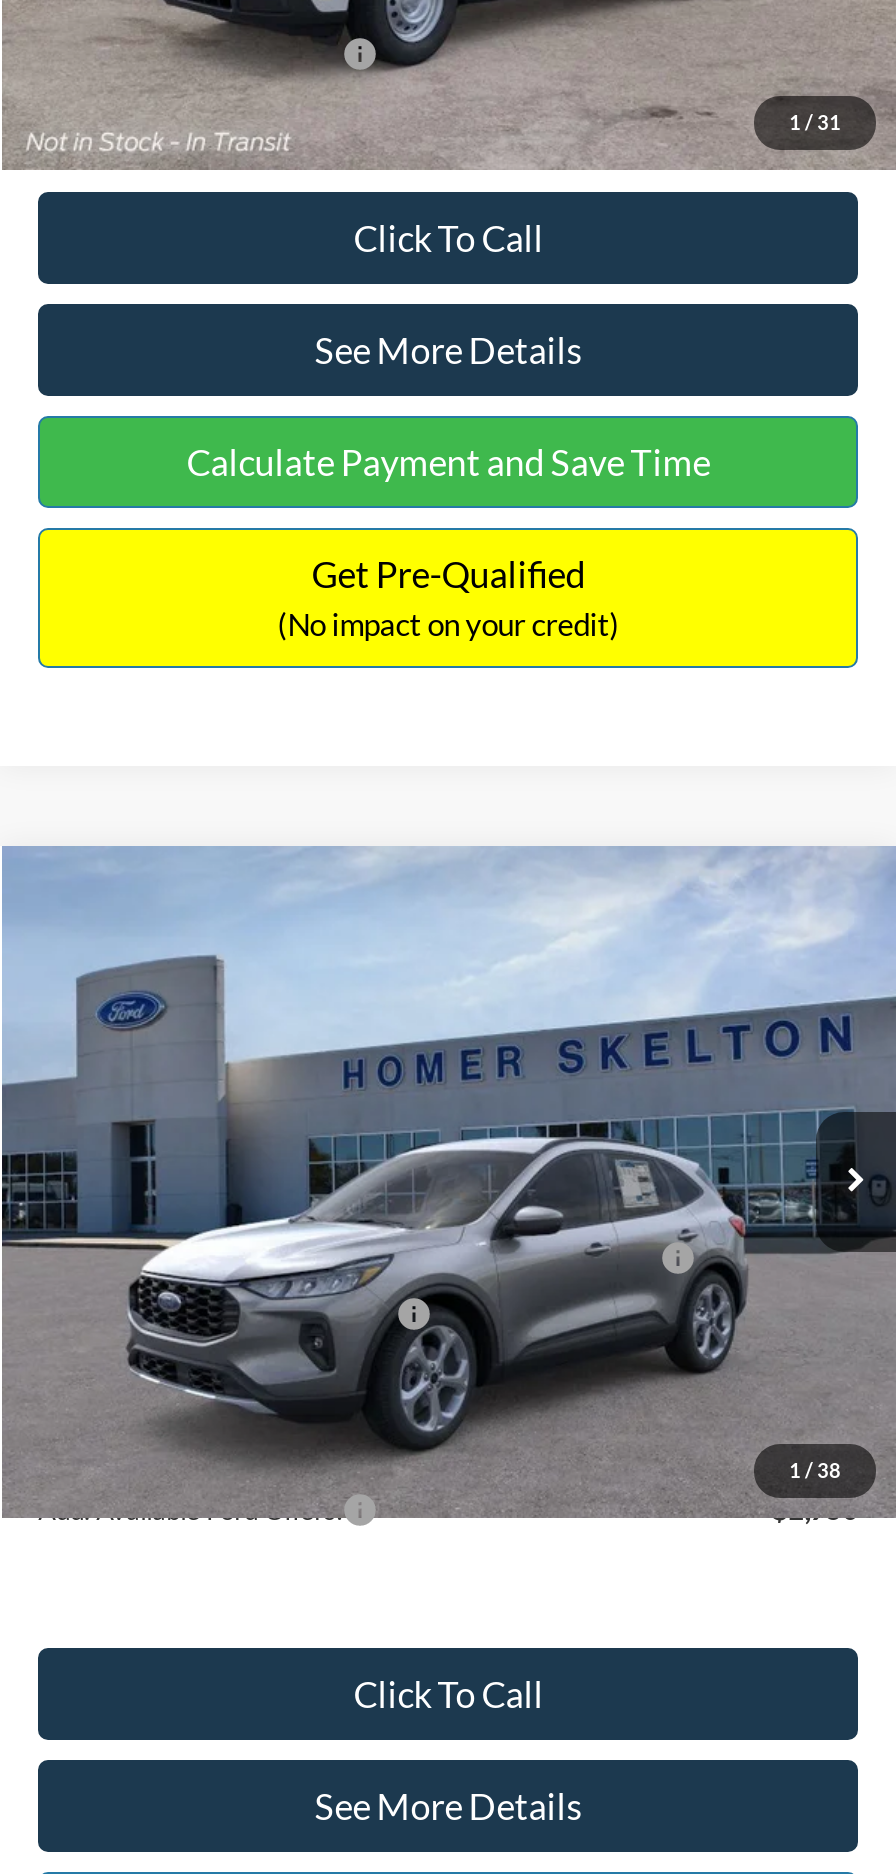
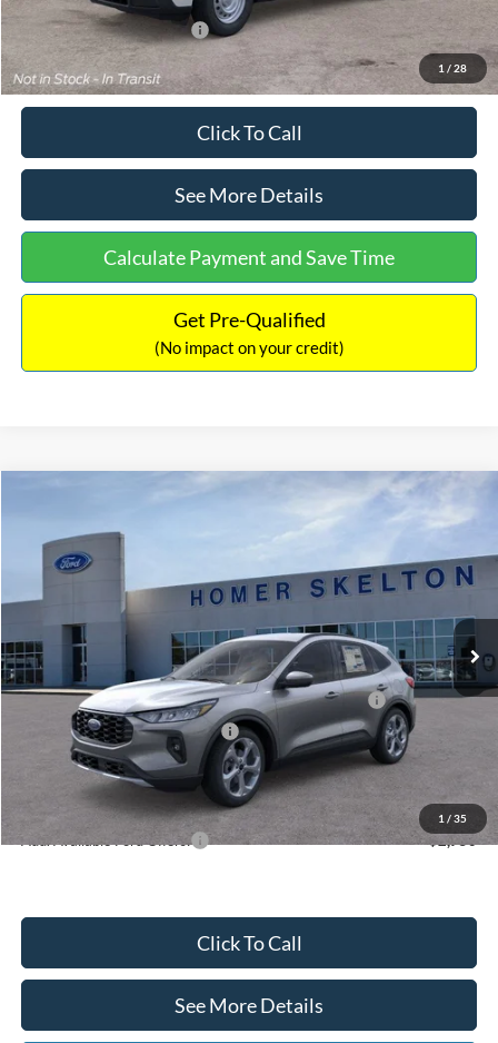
[789,109,841,133] 1 / 31 -> [439,61,467,74] 1 / 28
[789,1457,841,1481] 1 / 38 -> [439,811,467,824] 1 / 35

